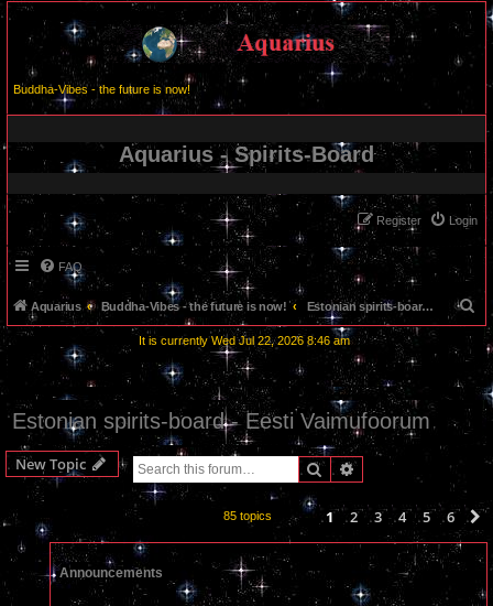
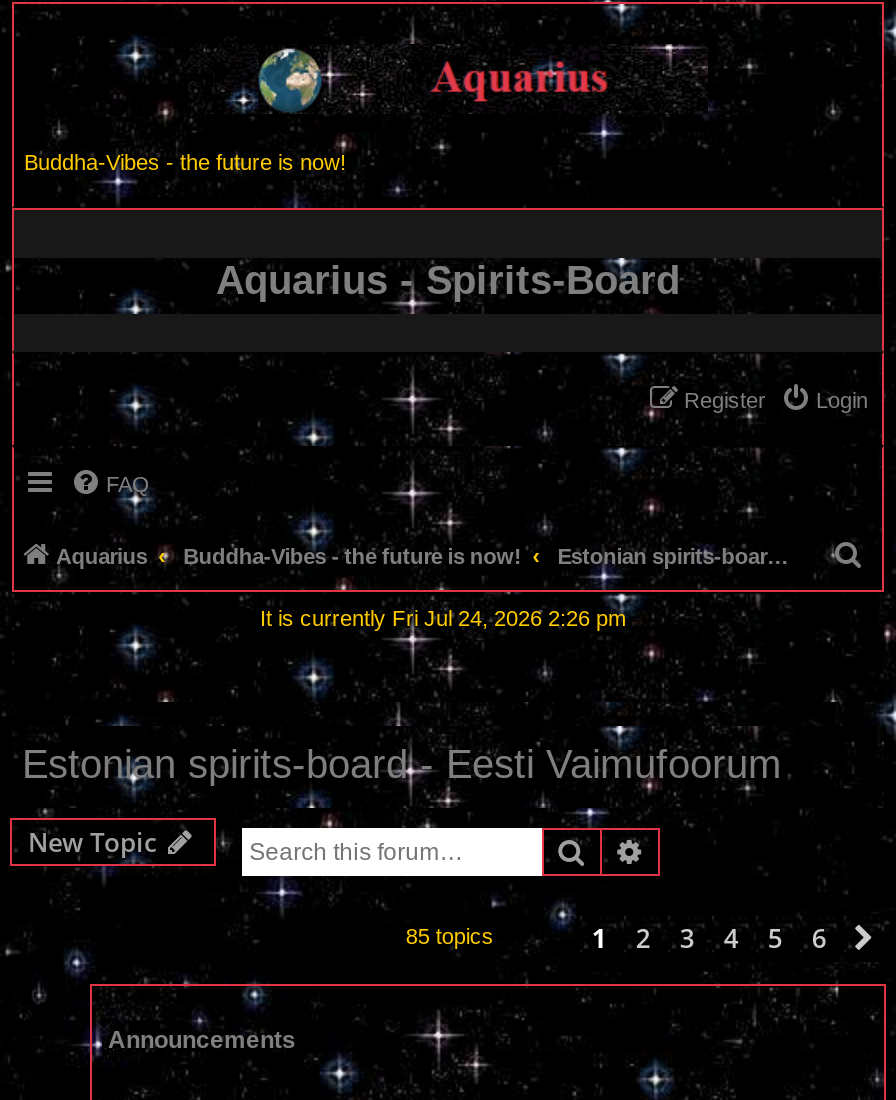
[138,333,349,347] It is currently Wed Jul 22, 2026 8:46 am -> [260,605,626,629] It is currently Fri Jul 24, 2026 2:26 pm

